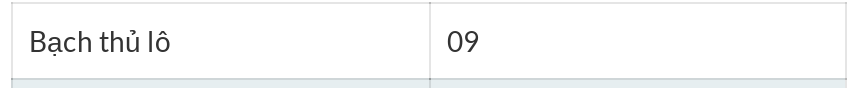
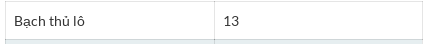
[447,24,479,58] 09 -> [223,12,239,29] 13

